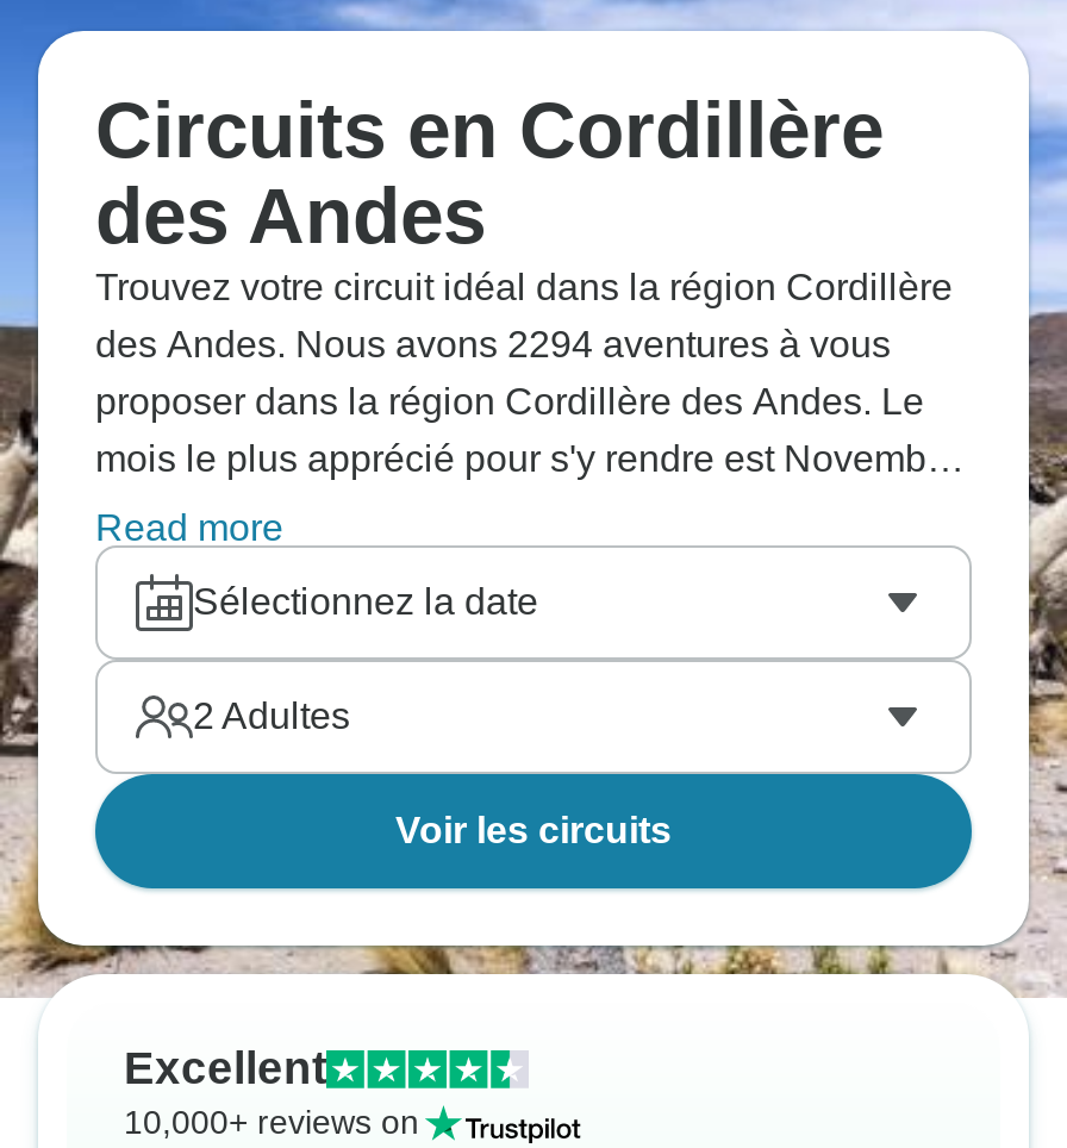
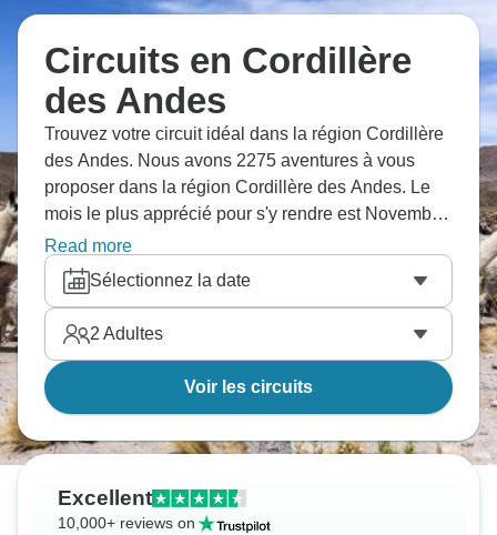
[95,324,891,364] des Andes. Nous avons 2294 aventures à vous -> [44,151,415,170] des Andes. Nous avons 2275 aventures à vous

